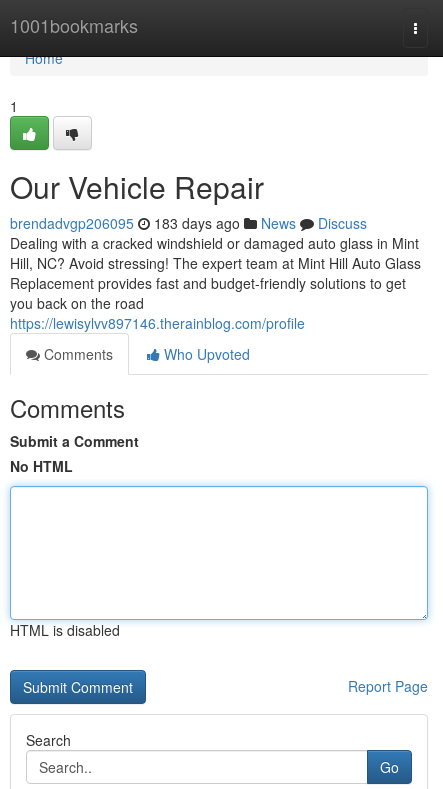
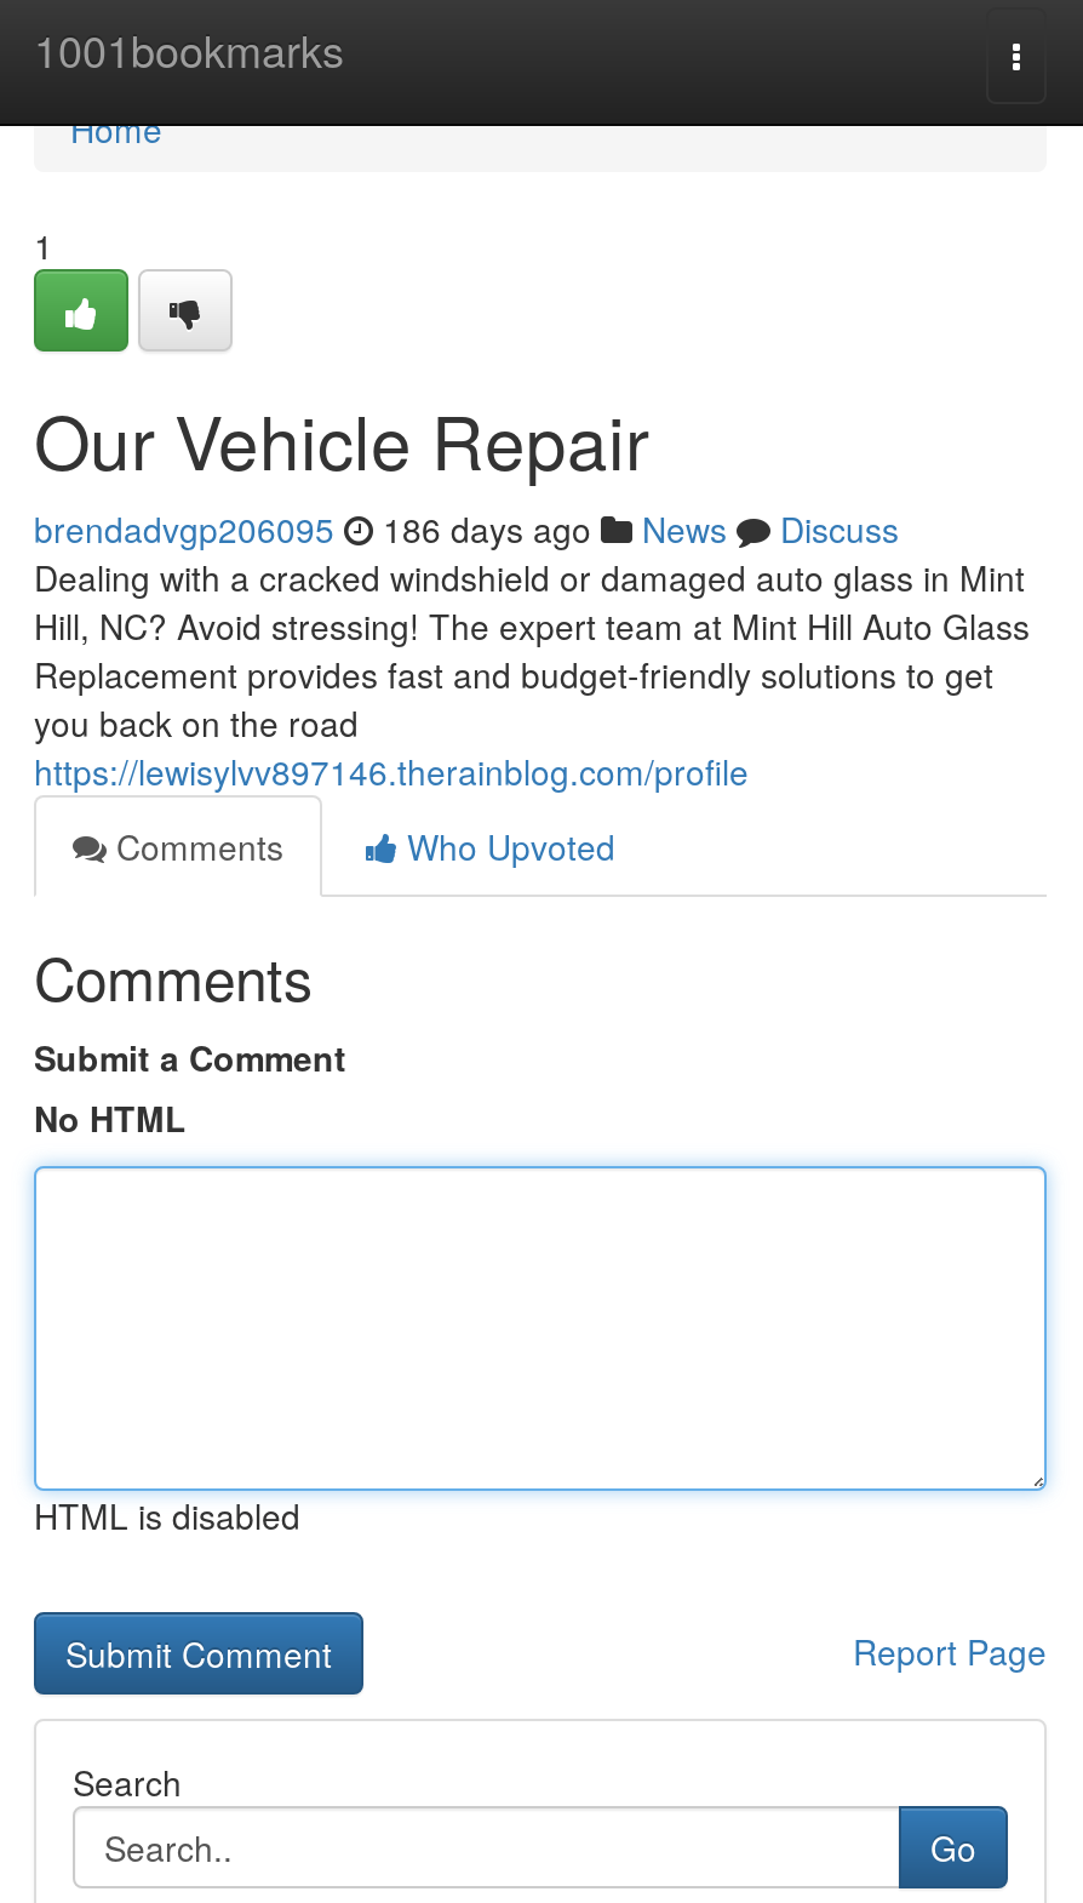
[10,213,367,233] brendadvgp206095 183 days ago News Discuss -> [34,504,899,553] brendadvgp206095 186 days ago News Discuss

